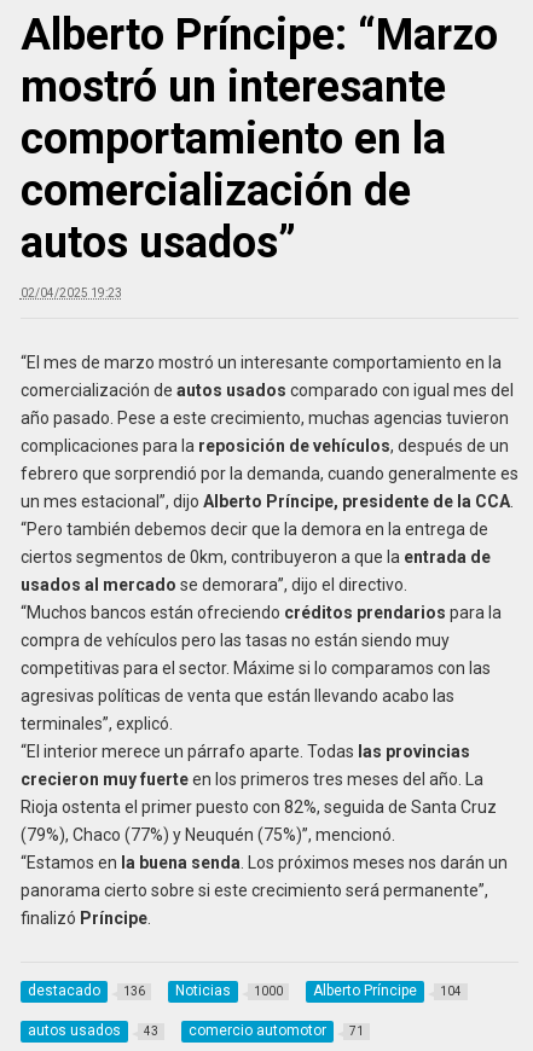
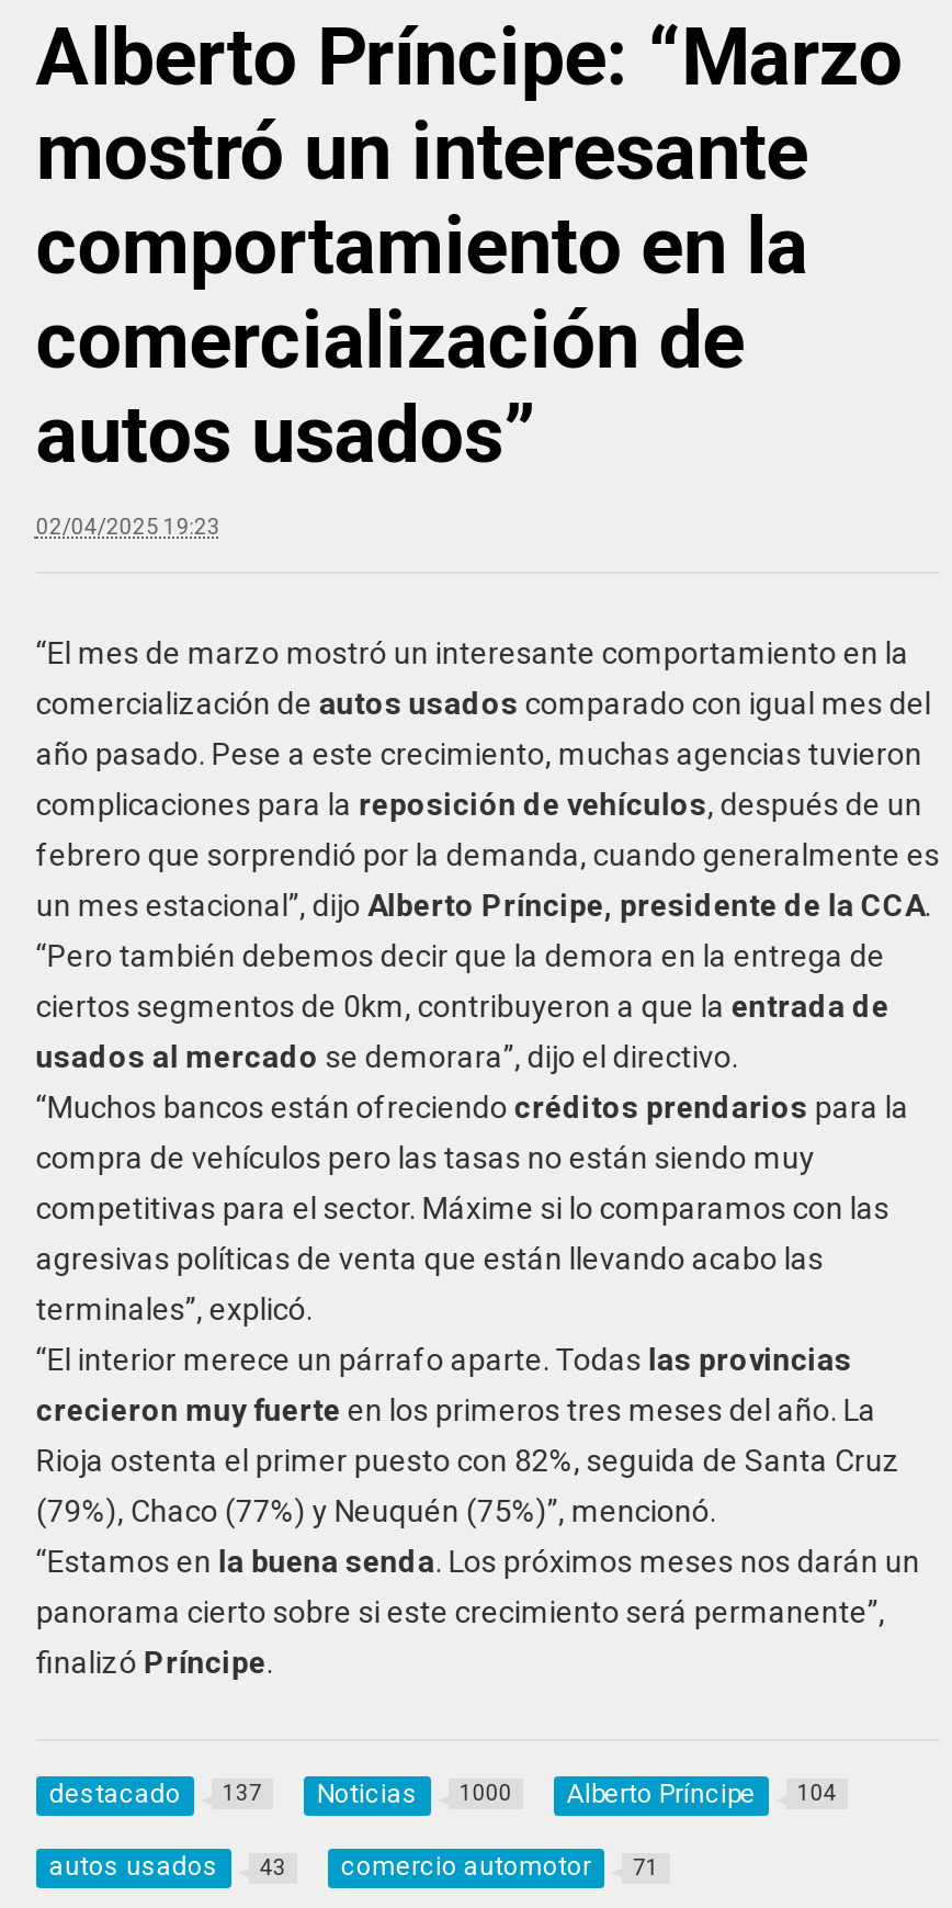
[28,982,145,999] destacado 136 -> [49,1778,262,1809] destacado 137

